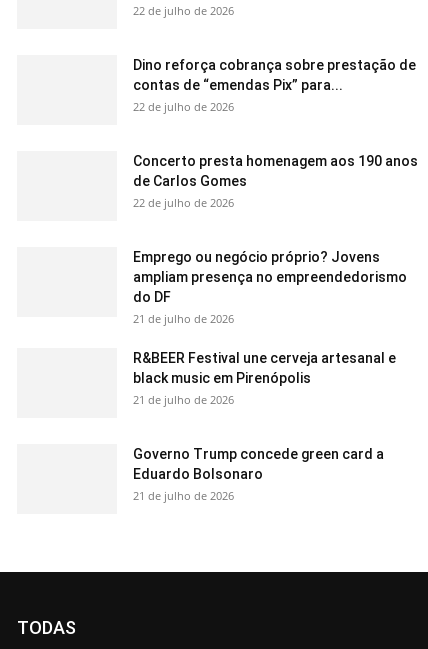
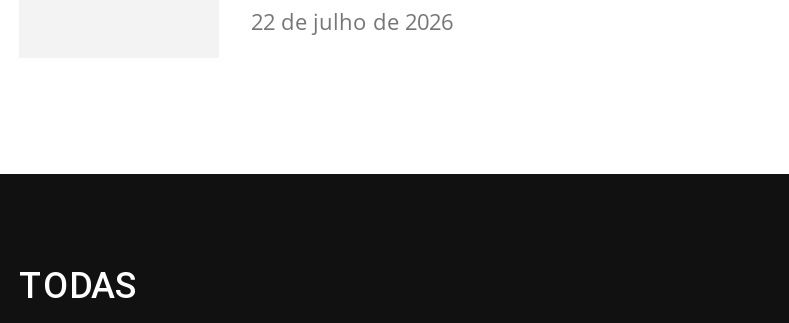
[133,57,418,503] Dino reforça cobrança sobre prestação de | contas de “emendas Pix” para... | 22 de julho de 2026 | Concerto presta homenagem aos 190 anos | de Carlos Gomes | 22 de julho de 2026 | Emprego ou negócio próprio? Jovens | ampliam presença no empreendedorismo | do DF | 21 de julho de 2026 | R&BEER Festival une cerveja artesanal e | black music em Pirenópolis | 21 de julho de 2026 | Governo Trump concede green card a | Eduardo Bolsonaro | 21 de julho de 2026 -> none

